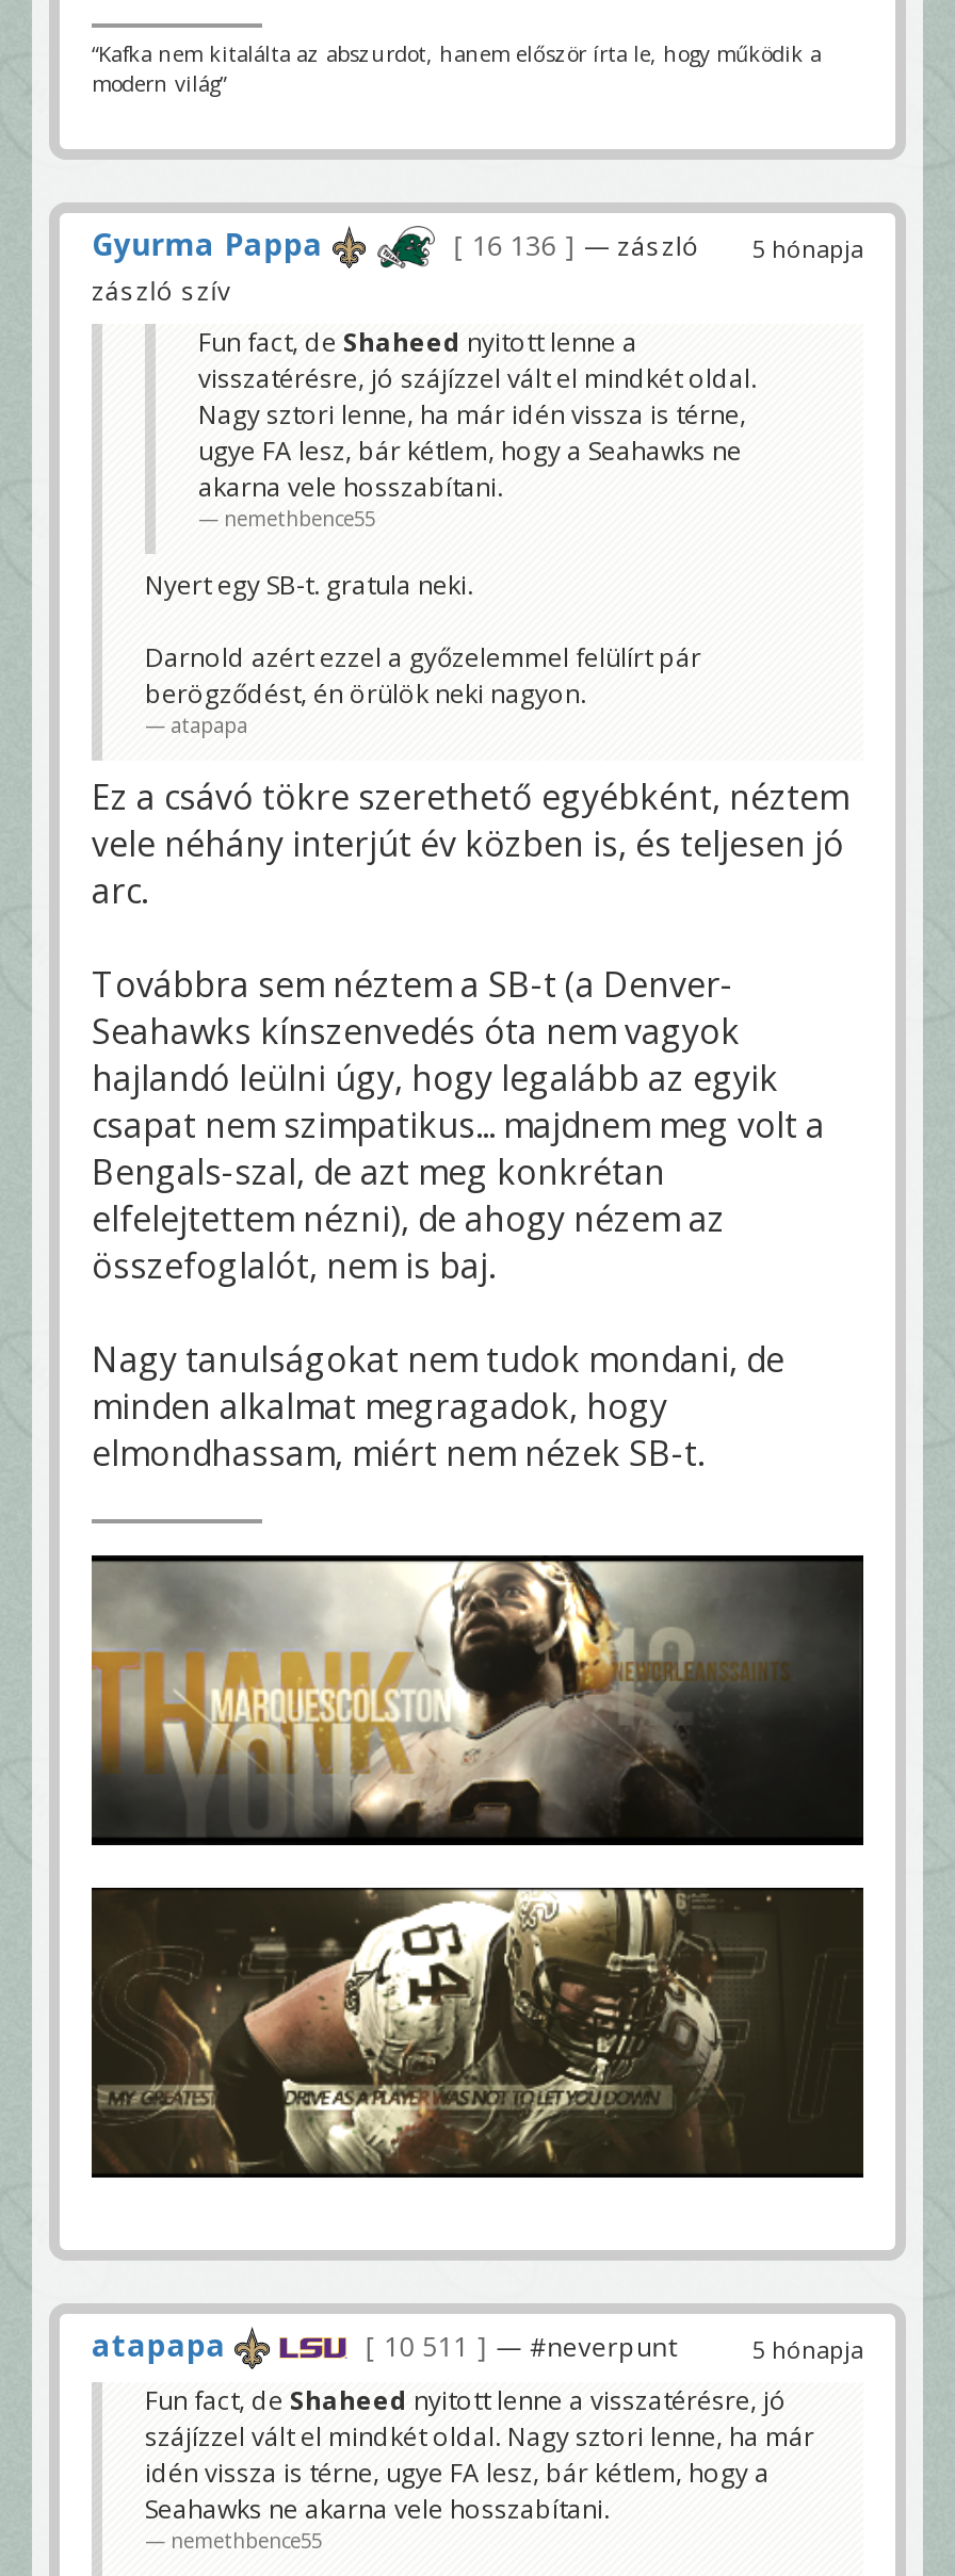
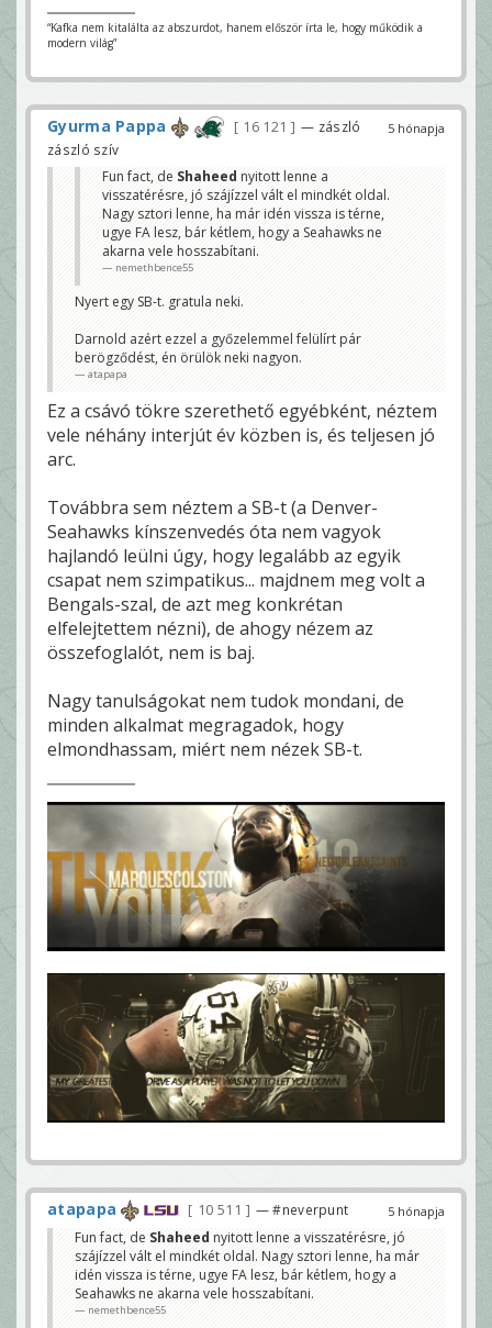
[465,228,863,264] 16 136 — zászló 5 hónapja -> [239,118,445,136] 16 121 — zászló 5 hónapja

